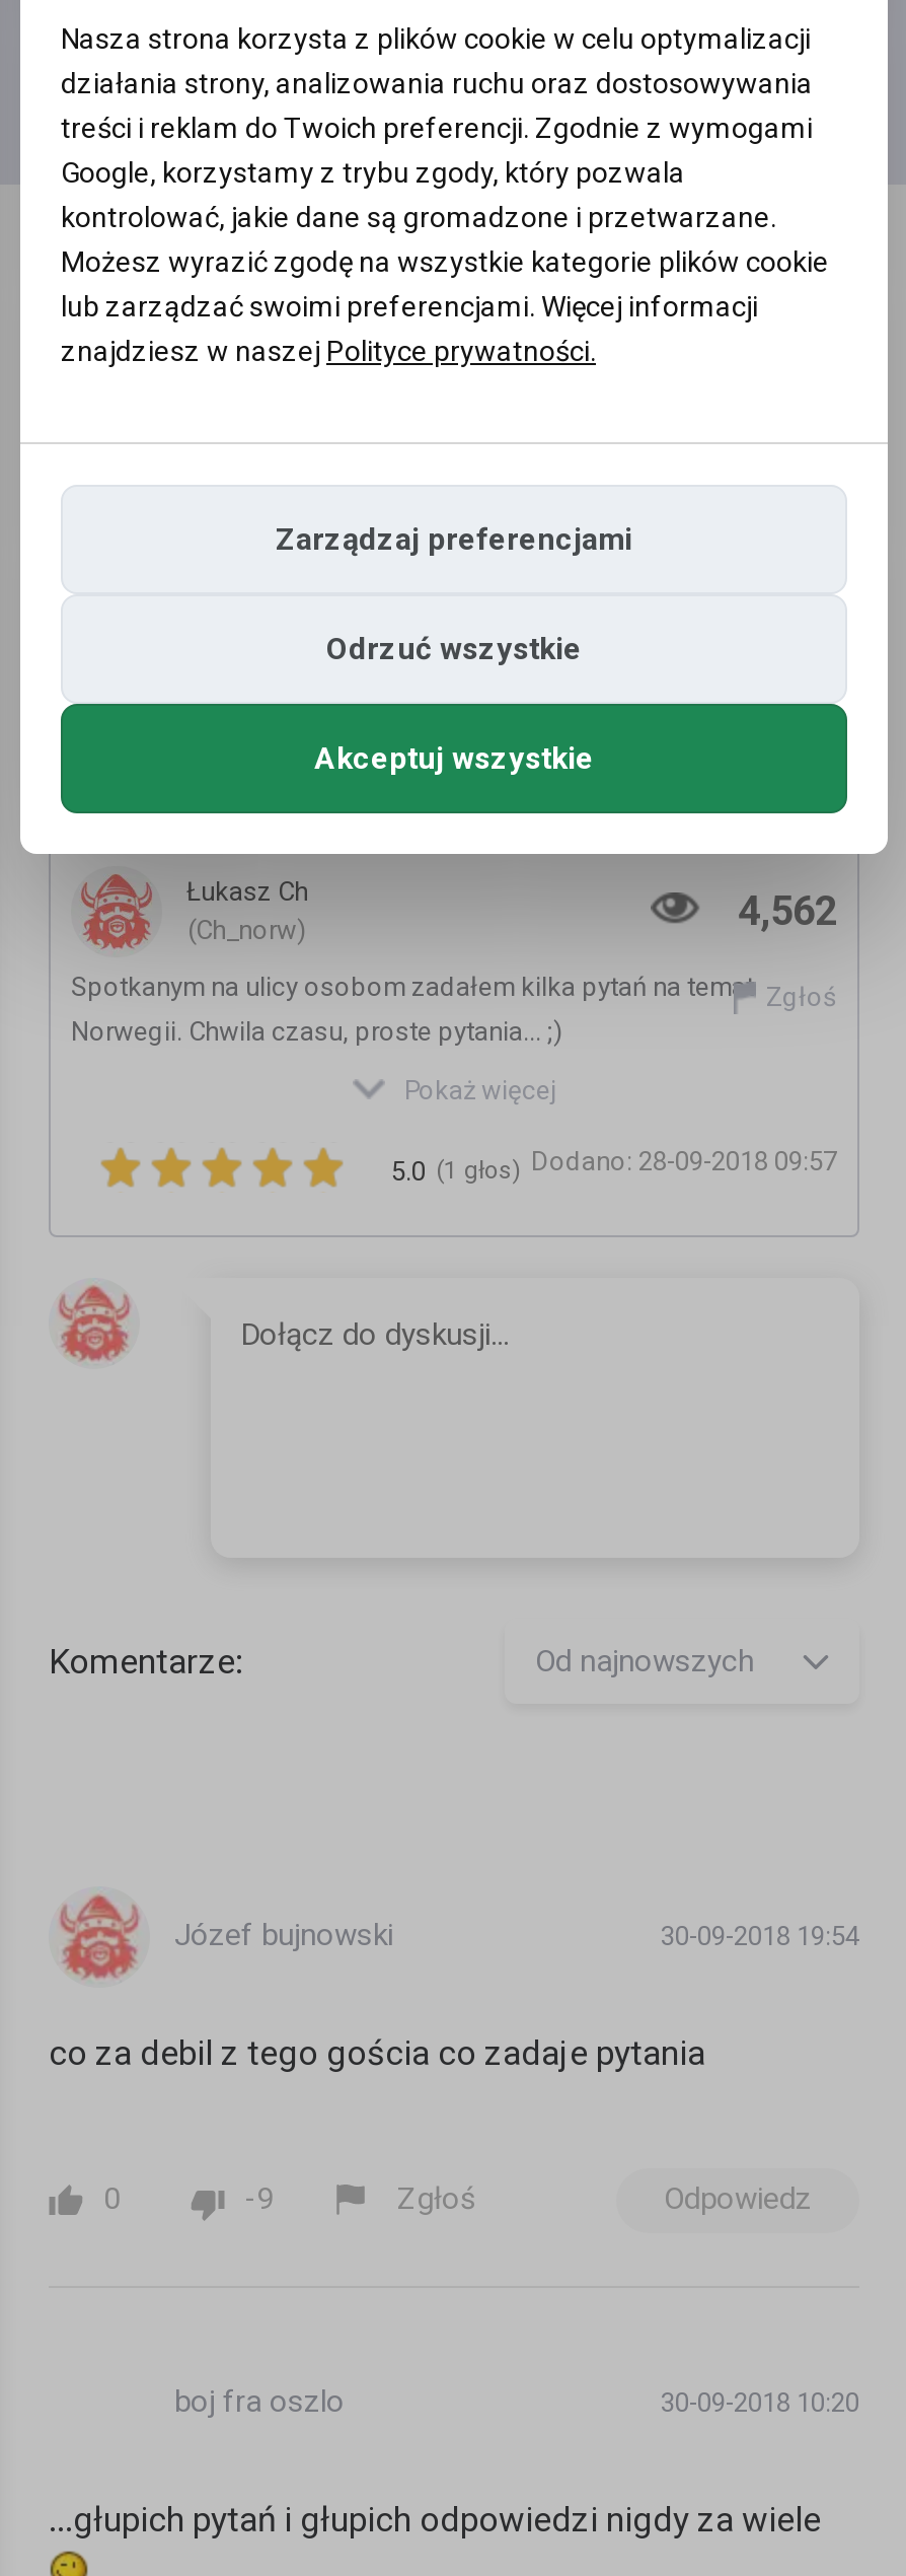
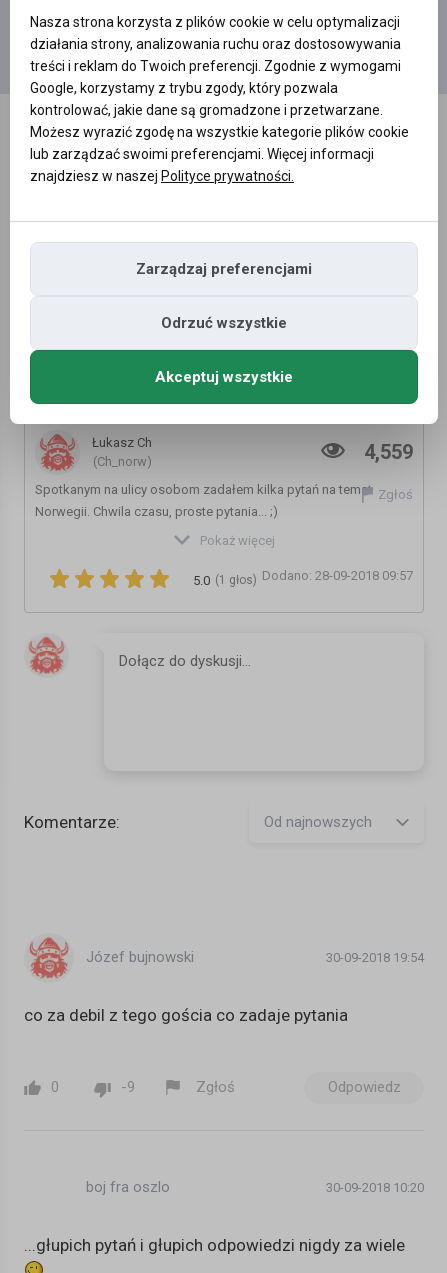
[738,886,837,935] 4,562 -> [364,440,413,464] 4,559

